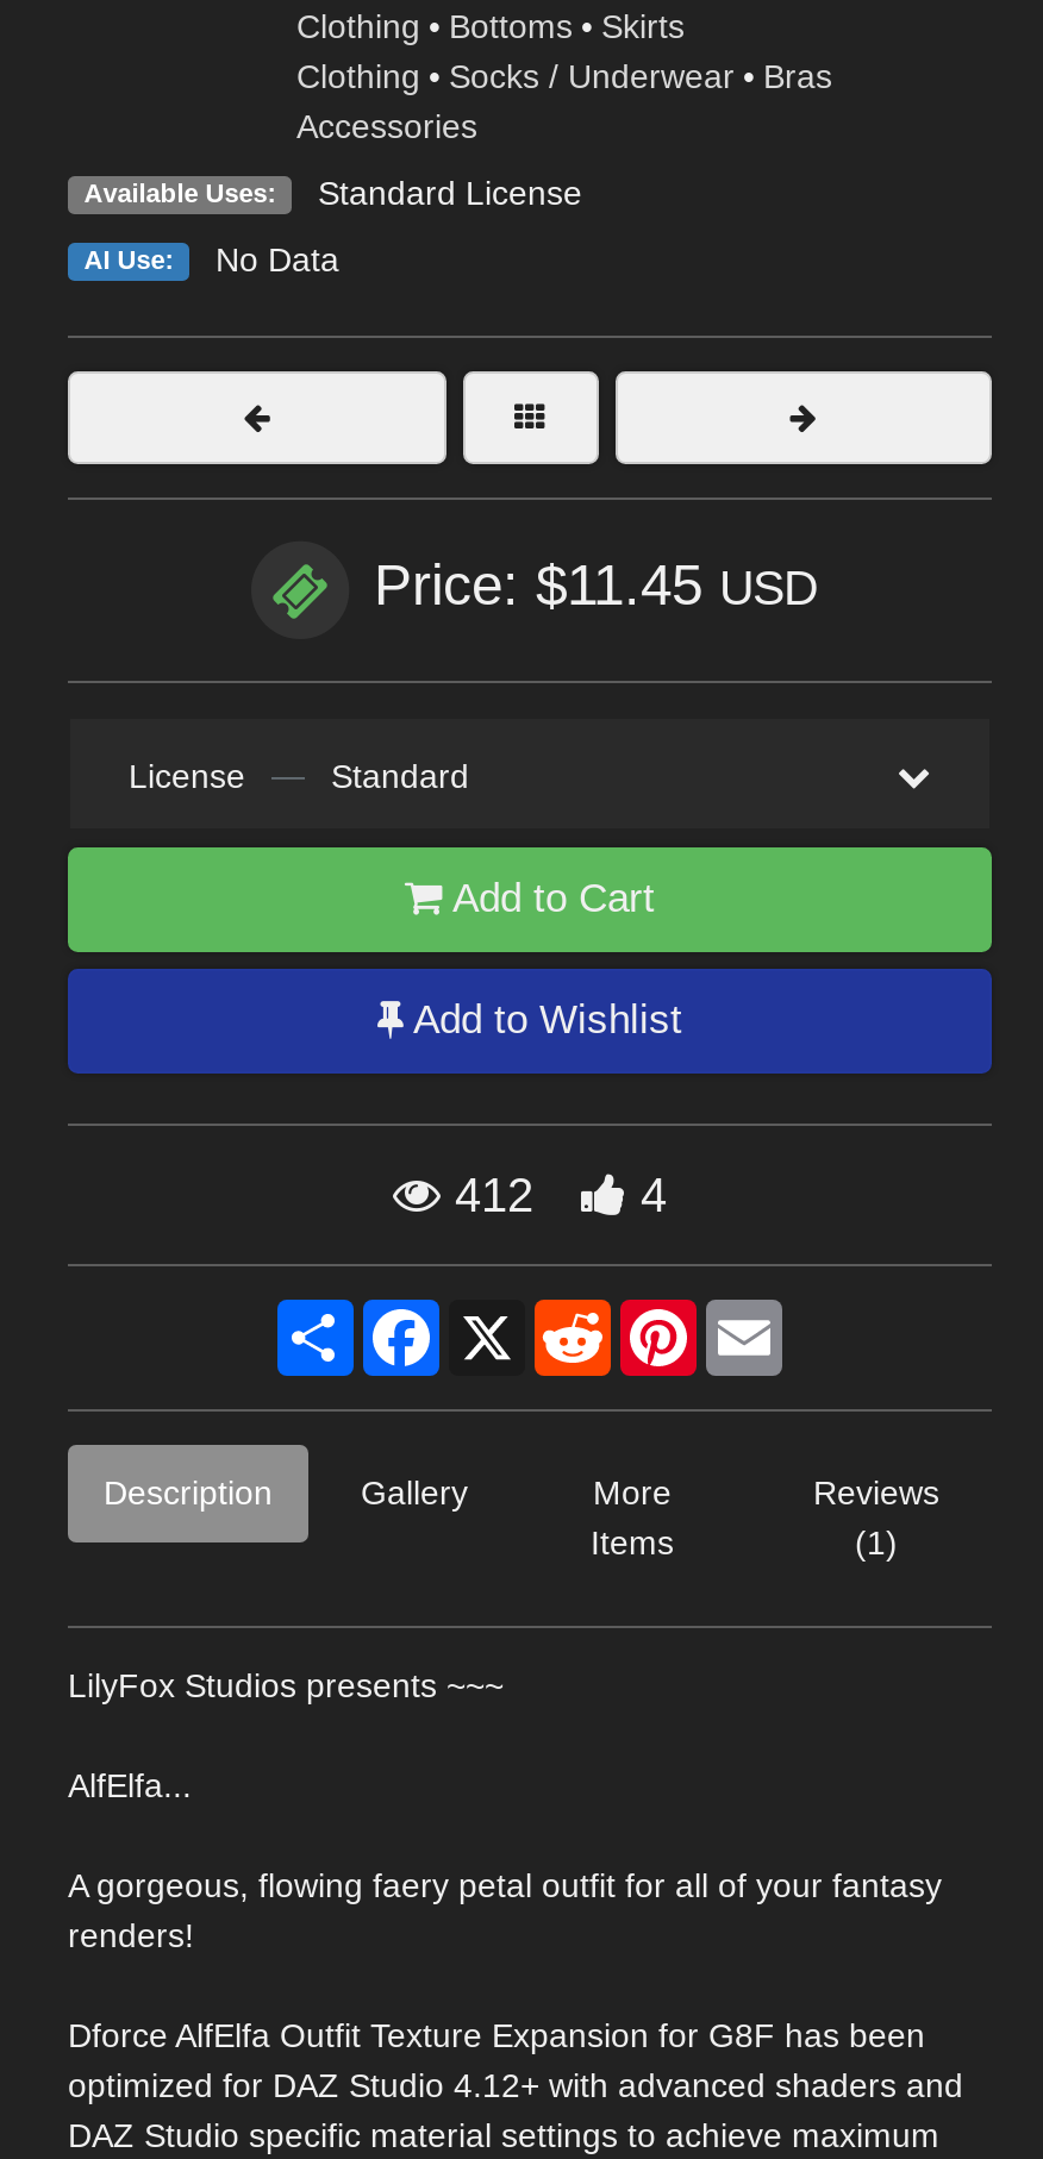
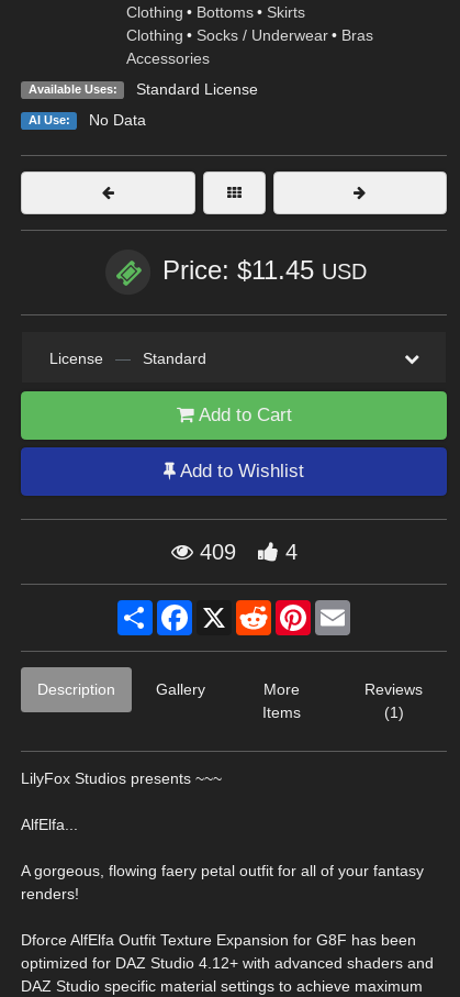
[441,1168,667,1220] 412 4 -> [193,539,297,563] 409 4

